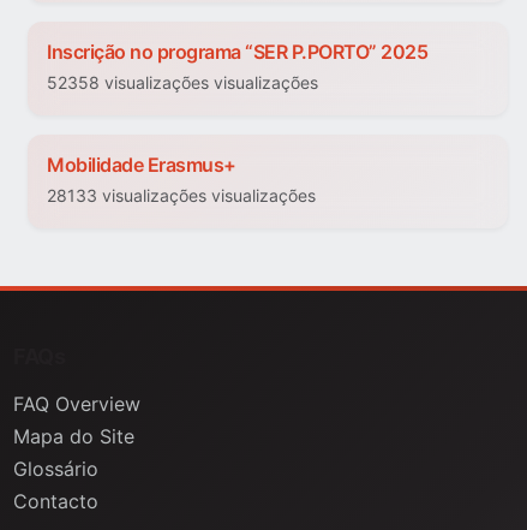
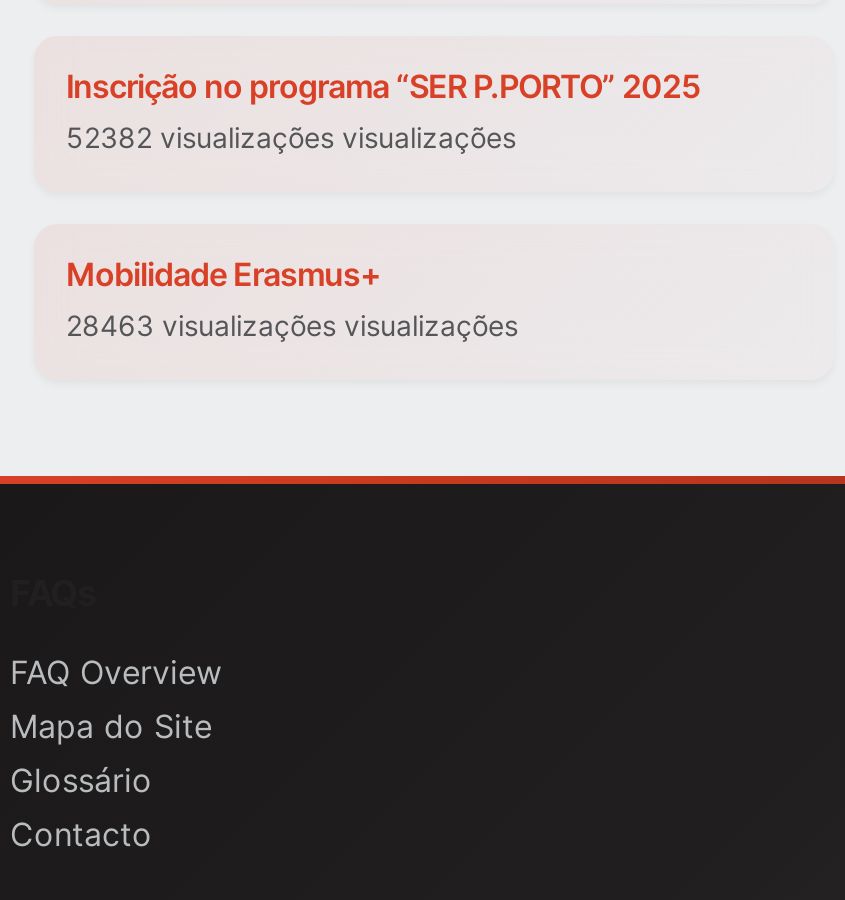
[47,73,318,93] 52358 visualizações visualizações -> [66,121,516,155] 52382 visualizações visualizações
[47,186,316,206] 28133 visualizações visualizações -> [66,309,518,343] 28463 visualizações visualizações

